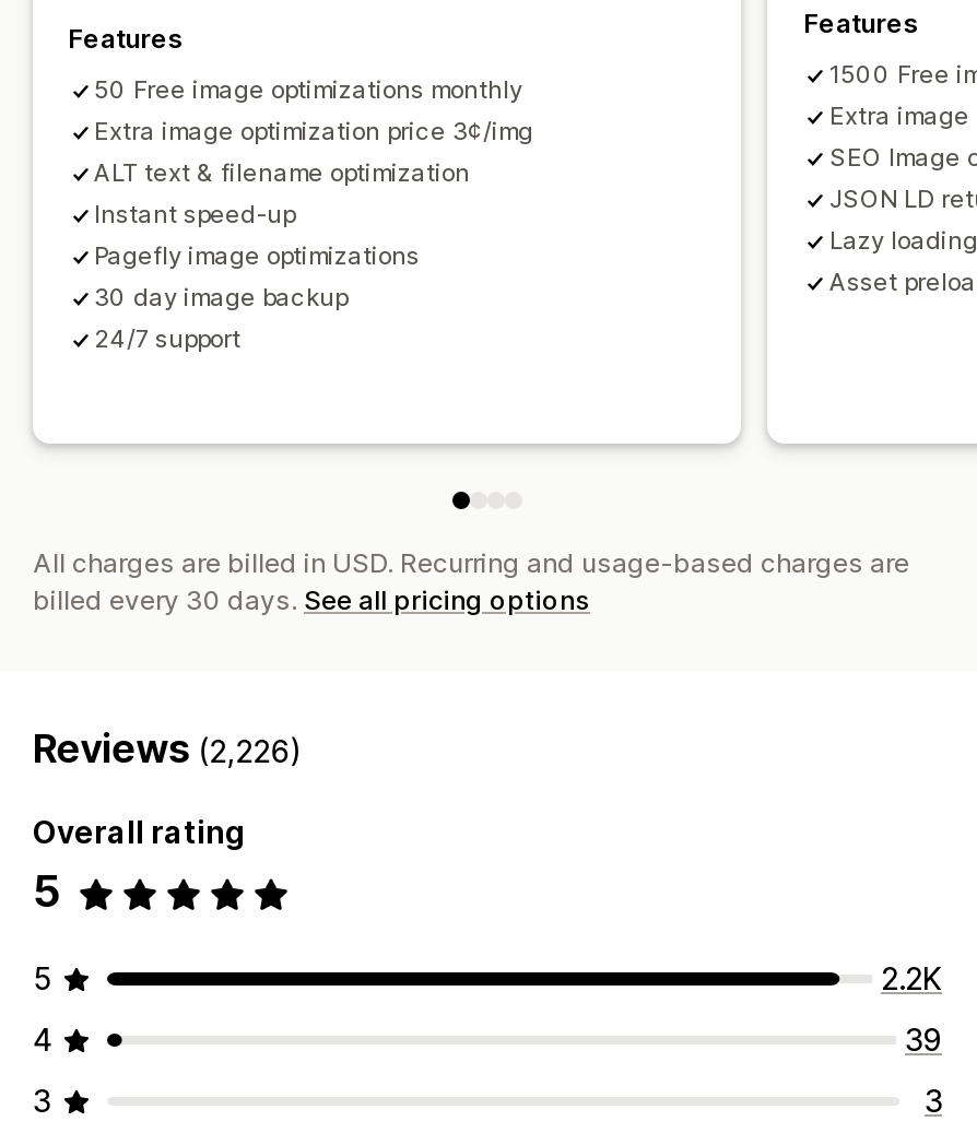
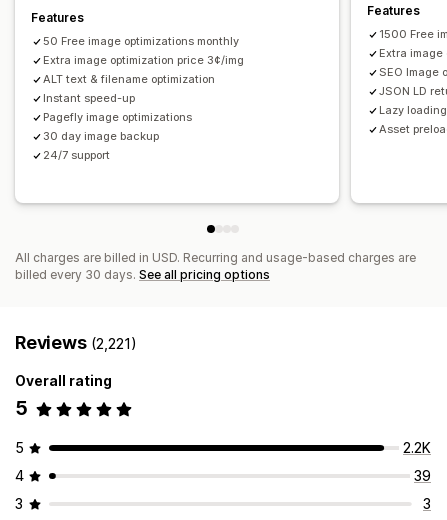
[33,727,303,772] Reviews (2,226) -> [15,332,137,353] Reviews (2,221)

